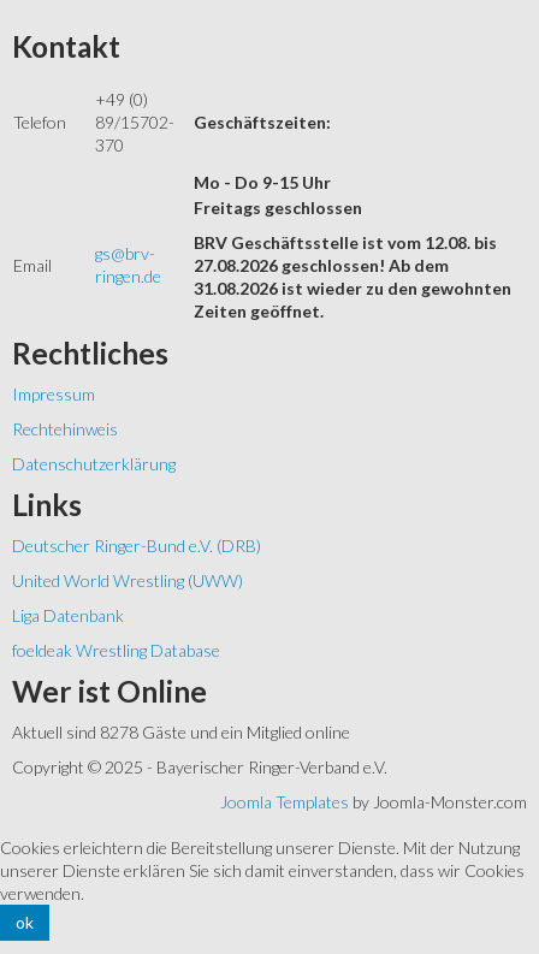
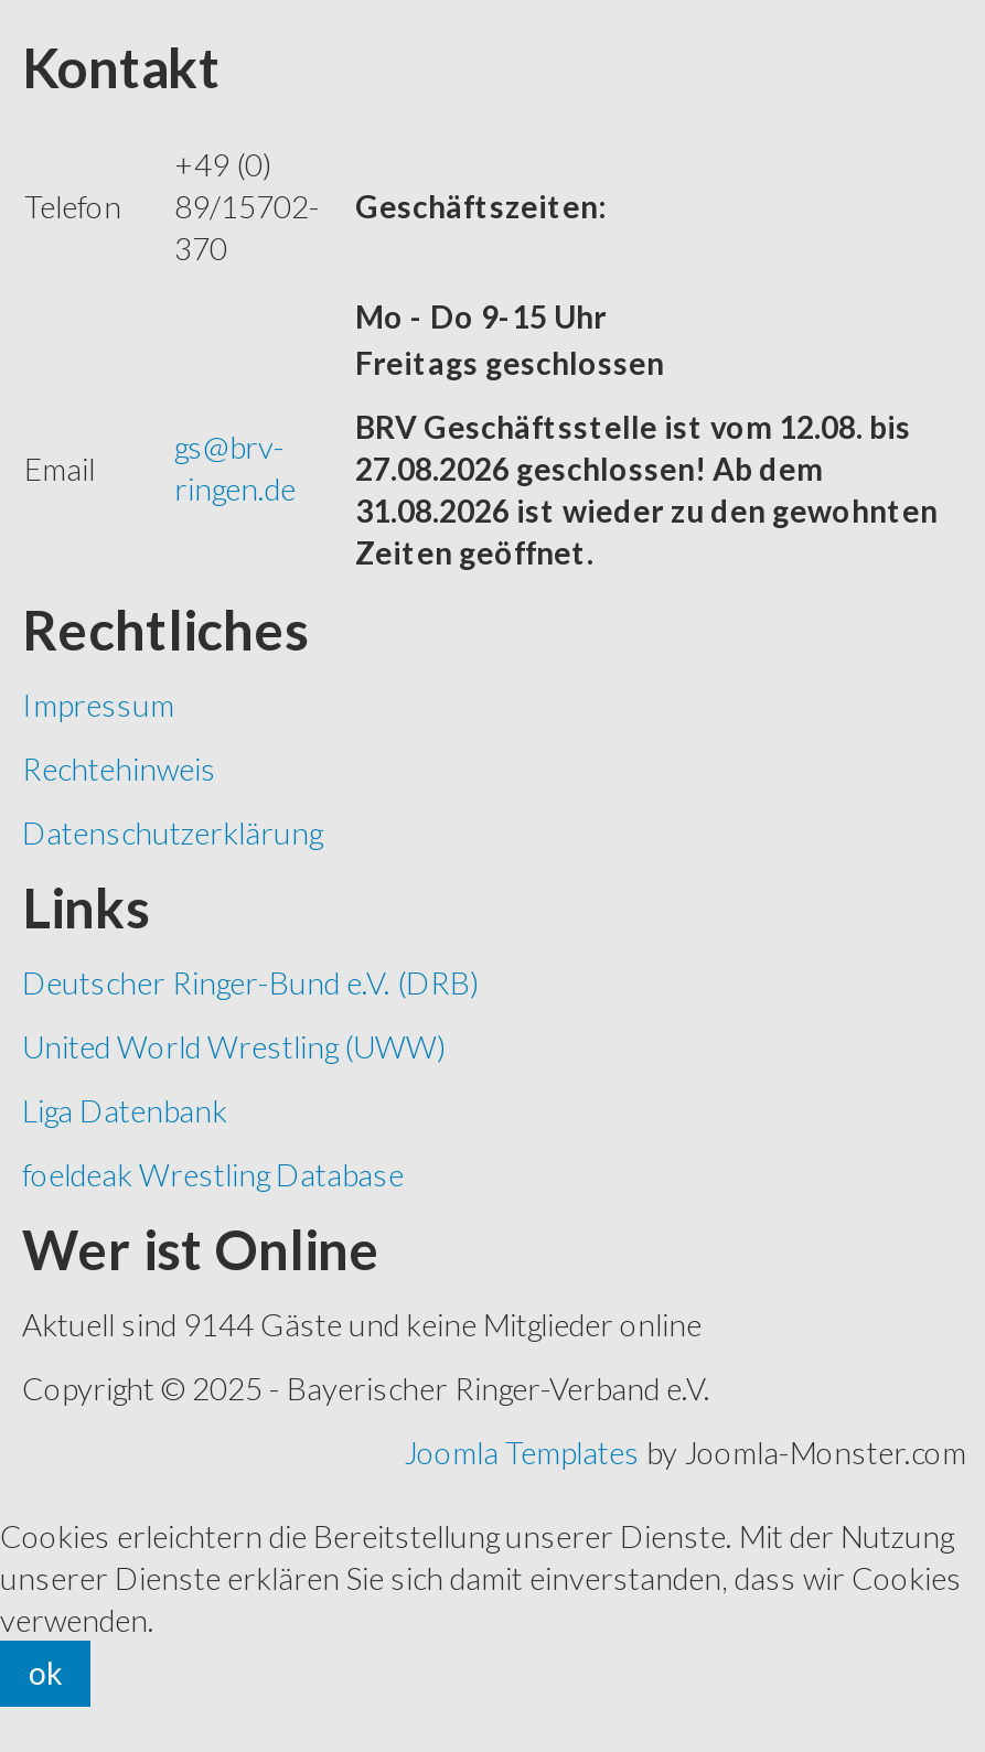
[12,722,350,742] Aktuell sind 8278 Gäste und ein Mitglied online -> [22,1305,702,1343] Aktuell sind 9144 Gäste und keine Mitglieder online

